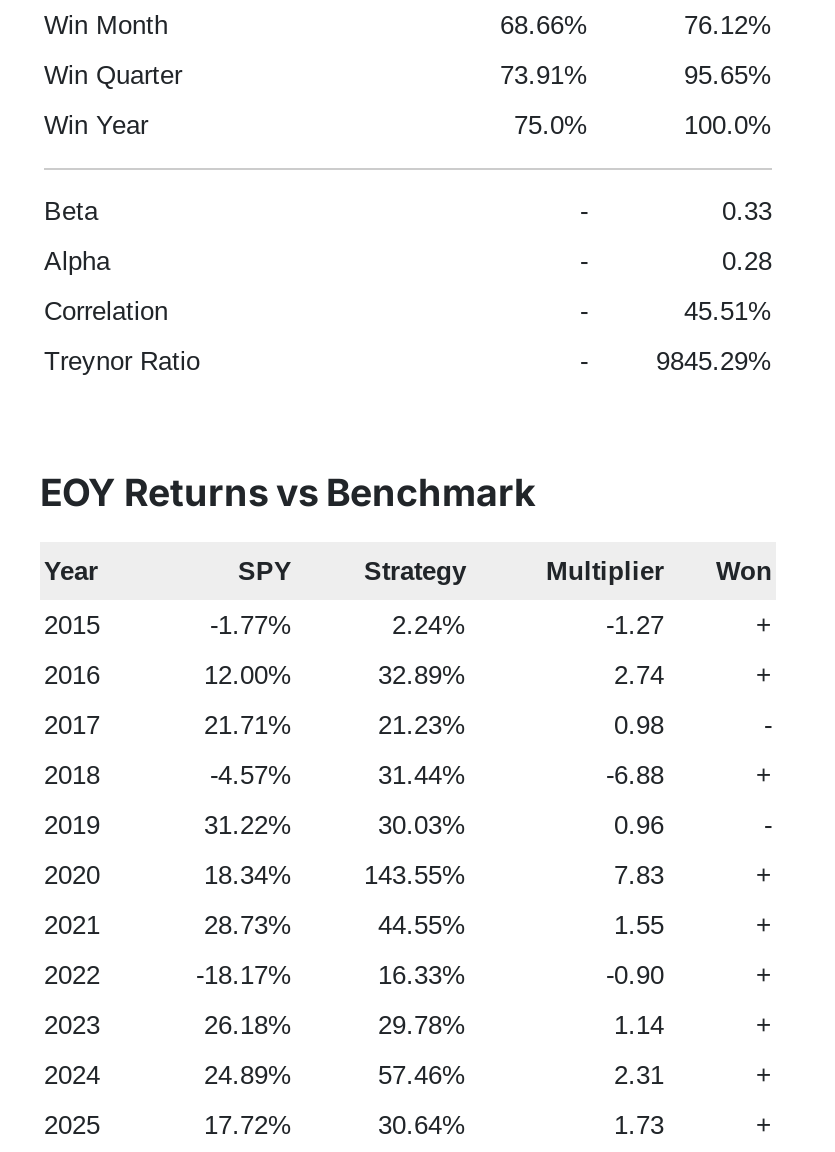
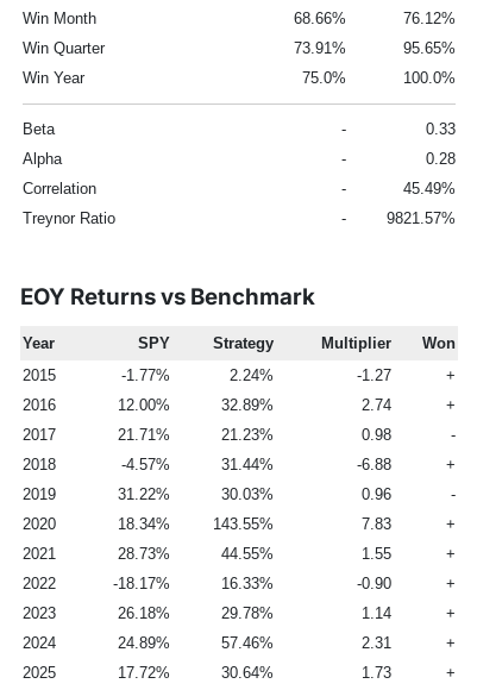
[684,297,772,327] 45.51% -> [403,180,456,198] 45.49%
[656,347,772,377] 9845.29% -> [387,210,456,228] 9821.57%

